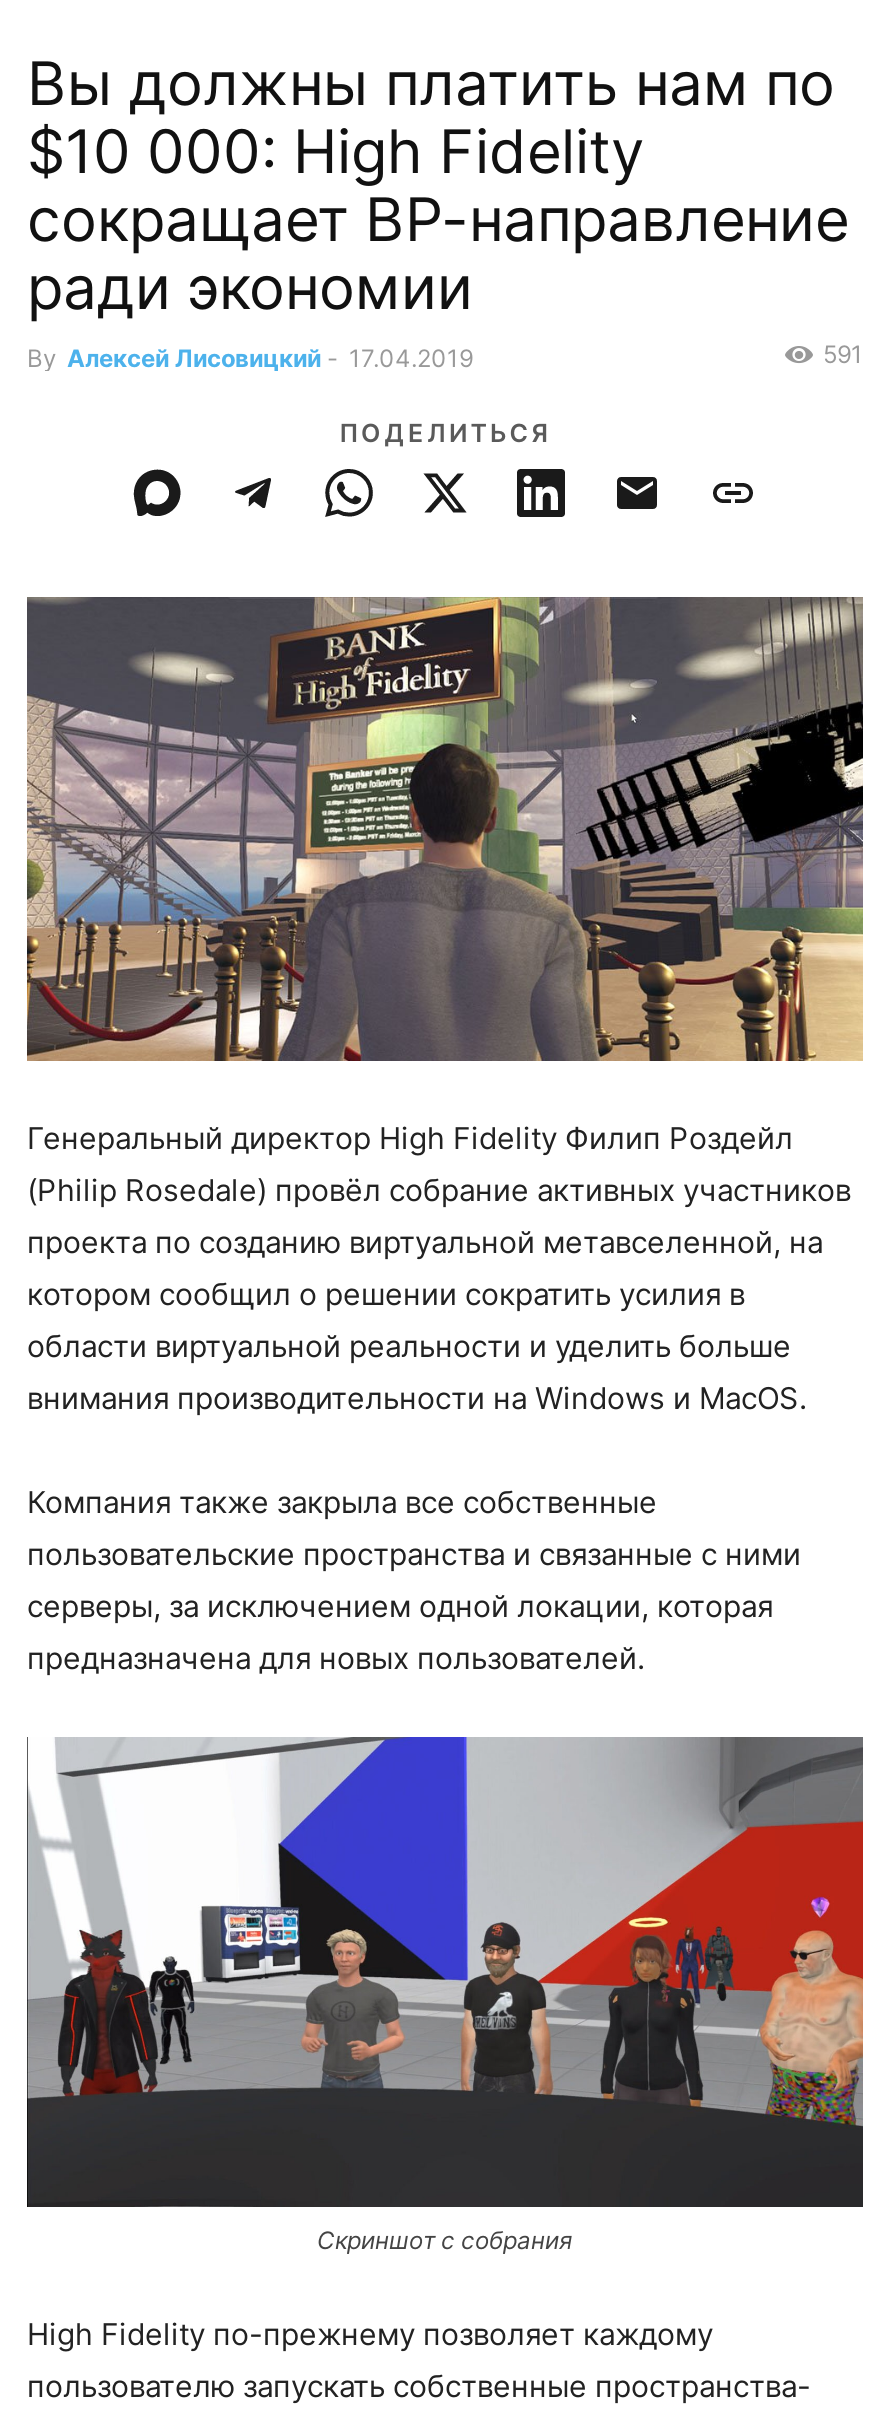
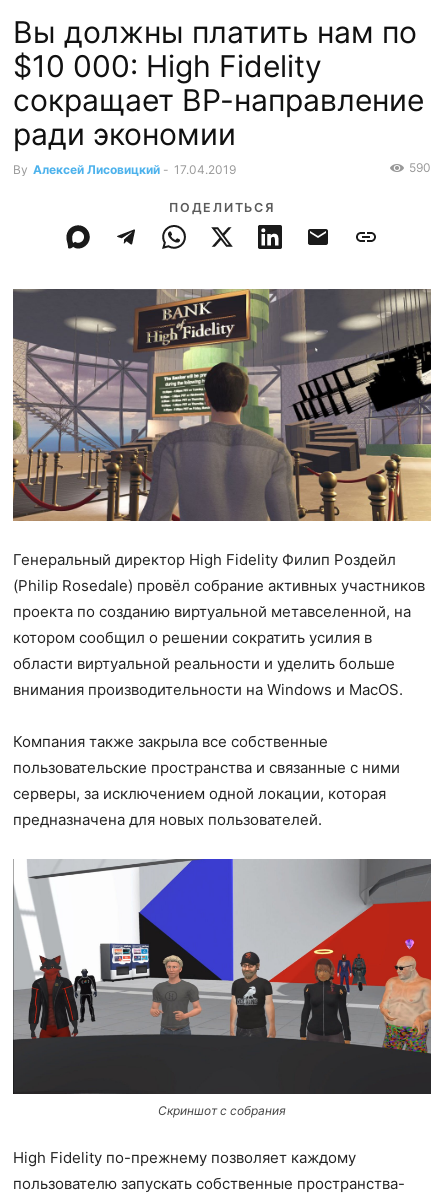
[823,339,863,369] 591 -> [409,160,431,175] 590

